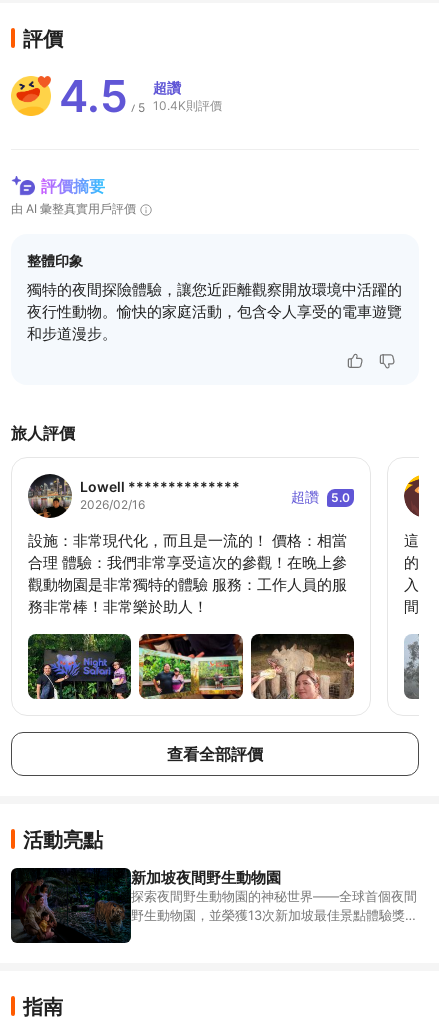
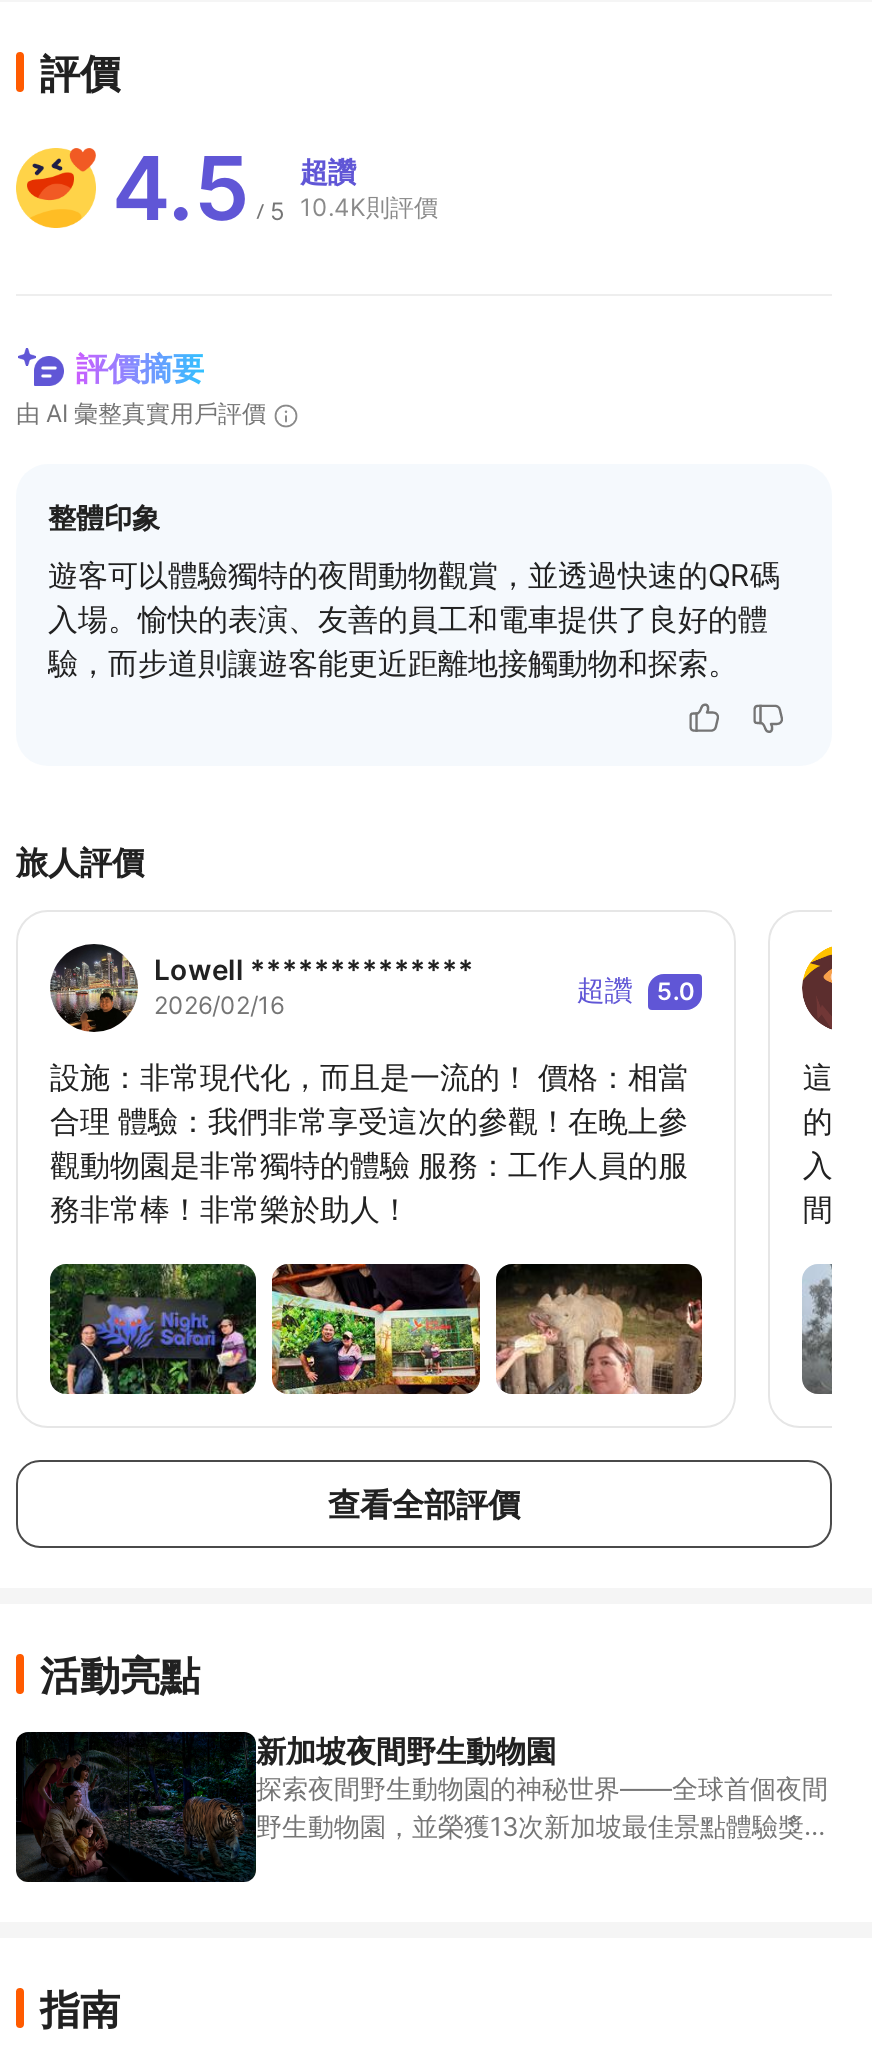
[27,280,402,343] 獨特的夜間探險體驗，讓您近距離觀察開放環境中活躍的 | 夜行性動物。愉快的家庭活動，包含令人享受的電車遊覽 | 和步道漫步。 -> [48,556,780,682] 遊客可以體驗獨特的夜間動物觀賞，並透過快速的QR碼 | 入場。愉快的表演、友善的員工和電車提供了良好的體 | 驗，而步道則讓遊客能更近距離地接觸動物和探索。

